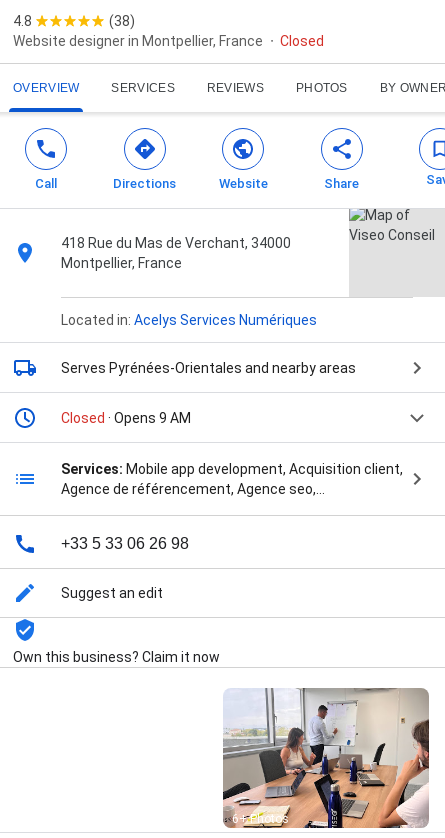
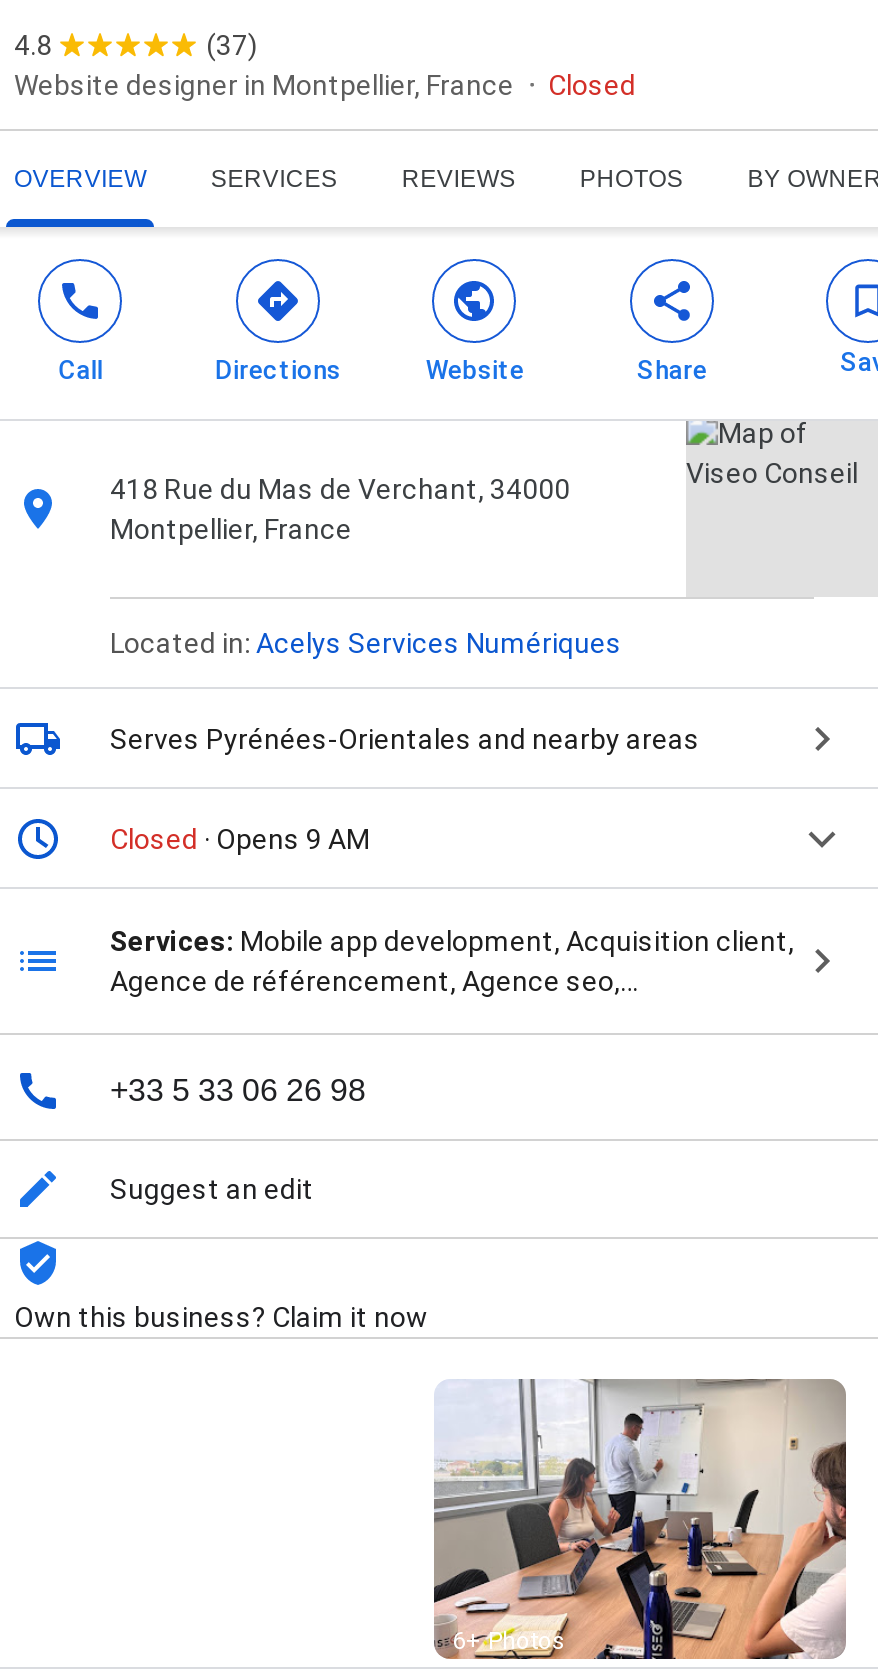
[109,13,135,29] (38) -> [206,29,258,61] (37)

